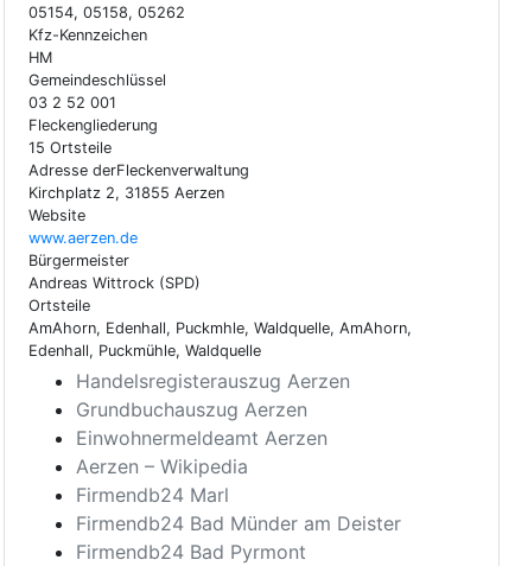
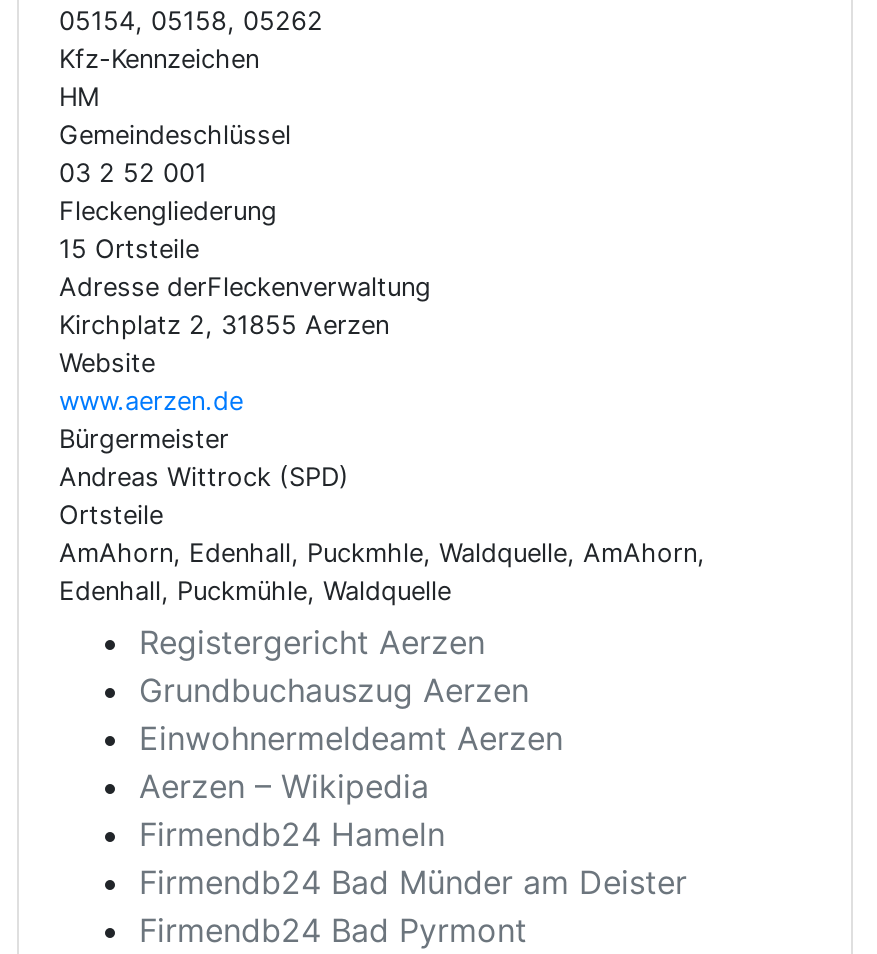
[76,368,350,392] Handelsregisterauszug Aerzen -> [139,621,485,661] Registergericht Aerzen
[76,482,229,506] Firmendb24 Marl -> [139,813,445,853] Firmendb24 Hameln

